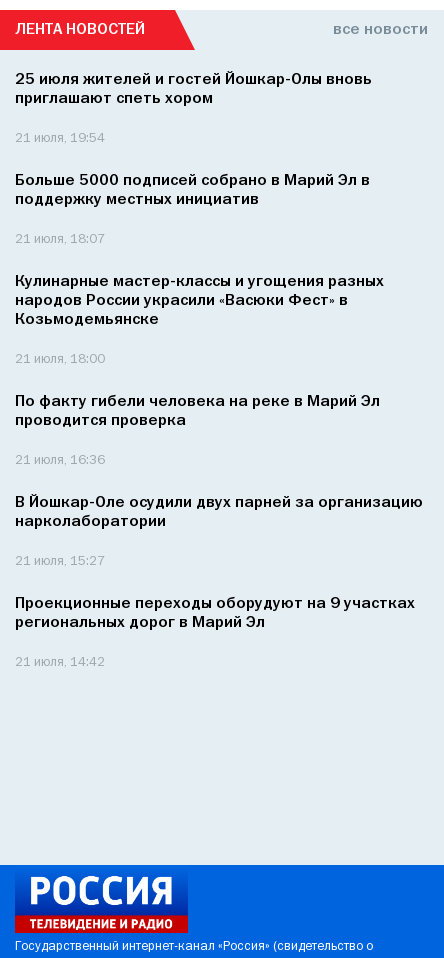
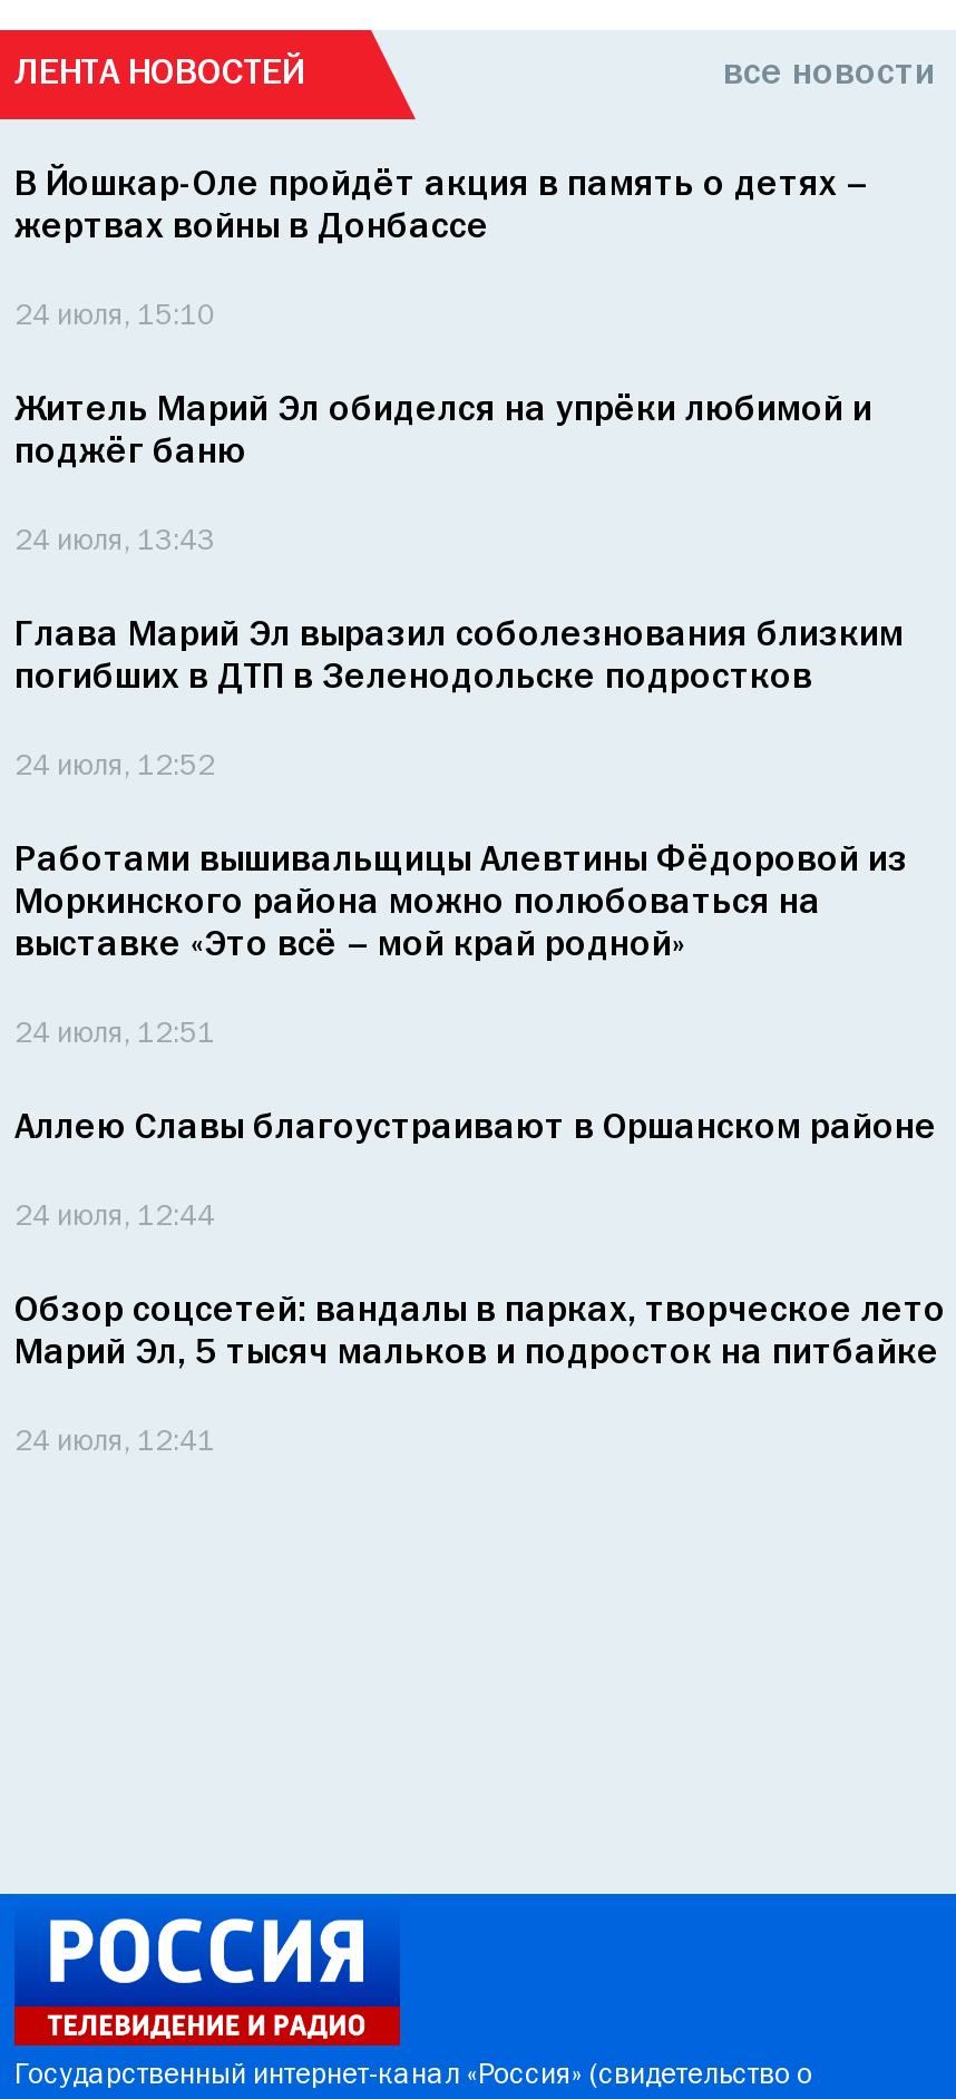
[15,73,372,106] 25 июля жителей и гостей Йошкар-Олы вновь | приглашают спеть хором -> [14,171,868,244] В Йошкар-Оле пройдёт акция в память о детях – | жертвах войны в Донбассе
[15,133,105,144] 21 июля, 19:54 -> [14,304,215,329] 24 июля, 15:10
[15,174,370,207] Больше 5000 подписей собрано в Марий Эл в | поддержку местных инициатив -> [14,396,872,469] Житель Марий Эл обиделся на упрёки любимой и | поджёг баню
[15,234,105,245] 21 июля, 18:07 -> [14,529,215,554] 24 июля, 13:43
[15,275,384,327] Кулинарные мастер-классы и угощения разных | народов России украсили «Васюки Фест» в | Козьмодемьянске -> [14,621,904,694] Глава Марий Эл выразил соболезнования близким | погибших в ДТП в Зеленодольске подростков
[15,354,105,365] 21 июля, 18:00 -> [14,755,215,779] 24 июля, 12:52
[15,395,380,428] По факту гибели человека на реке в Марий Эл | проводится проверка -> [14,846,908,962] Работами вышивальщицы Алевтины Фёдоровой из | Моркинского района можно полюбоваться на | выставке «Это всё – мой край родной»
[15,455,105,466] 21 июля, 16:36 -> [14,1022,215,1047] 24 июля, 12:51
[15,496,423,529] В Йошкар-Оле осудили двух парней за организацию | нарколаборатории -> [14,1114,937,1145] Аллею Славы благоустраивают в Оршанском районе
[15,556,105,567] 21 июля, 15:27 -> [14,1205,215,1230] 24 июля, 12:44
[15,597,415,630] Проекционные переходы оборудуют на 9 участках | региональных дорог в Марий Эл -> [14,1296,946,1370] Обзор соцсетей: вандалы в парках, творческое лето | Марий Эл, 5 тысяч мальков и подросток на питбайке
[15,657,105,668] 21 июля, 14:42 -> [14,1430,215,1455] 24 июля, 12:41

